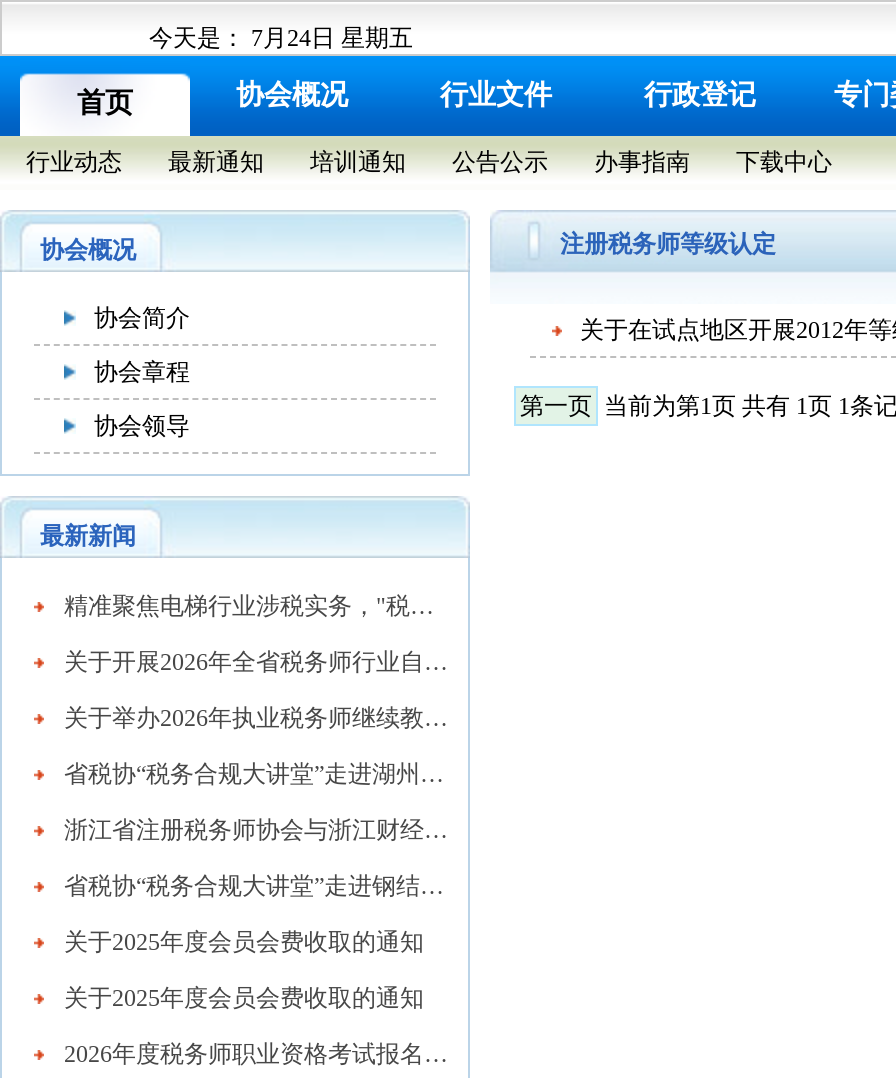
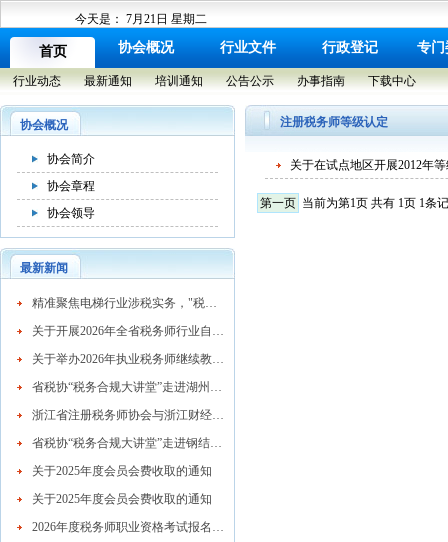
[149,24,413,52] 今天是：7月24日 星期五 -> [74,12,206,26] 今天是：7月21日 星期二

